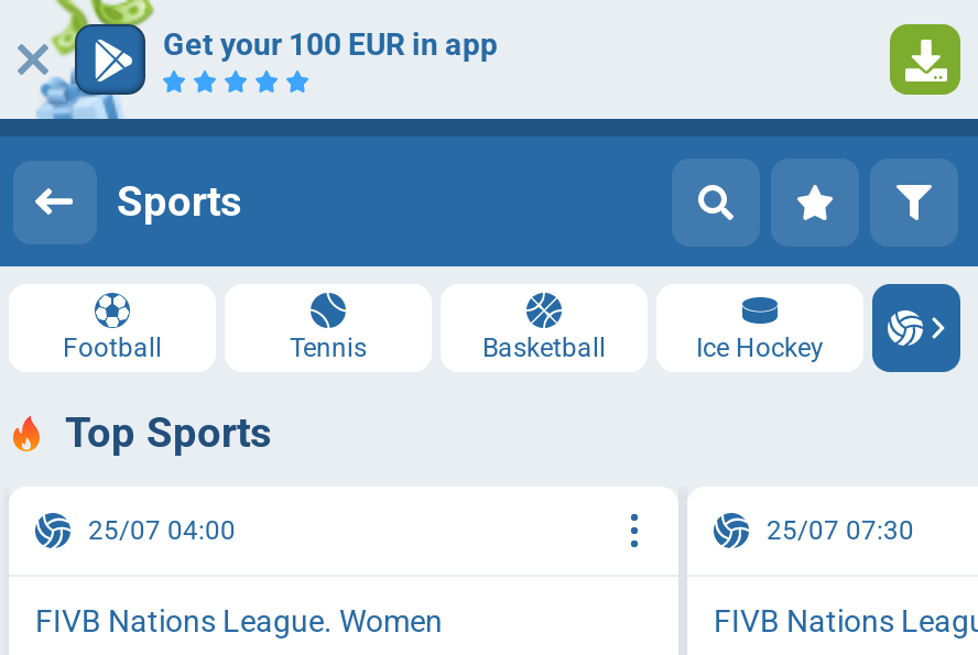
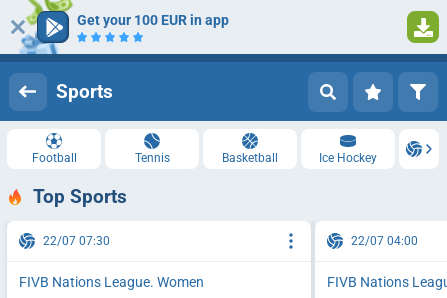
[870,282,963,374] [image] -> [399,129,439,169] [image]
[88,514,236,545] 25/07 04:00 -> [43,233,110,247] 22/07 07:30
[767,514,914,545] 25/07 07:30 -> [351,233,418,247] 22/07 04:00

